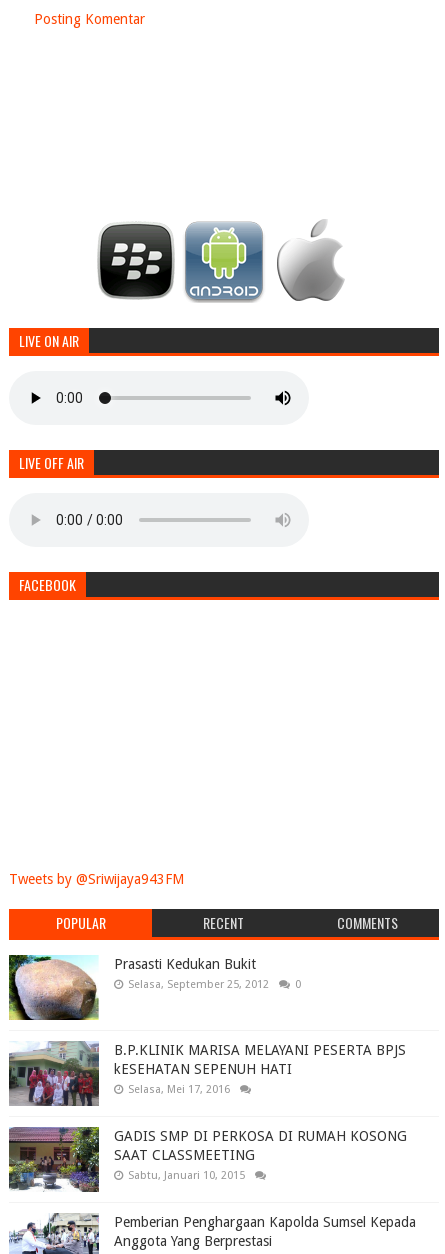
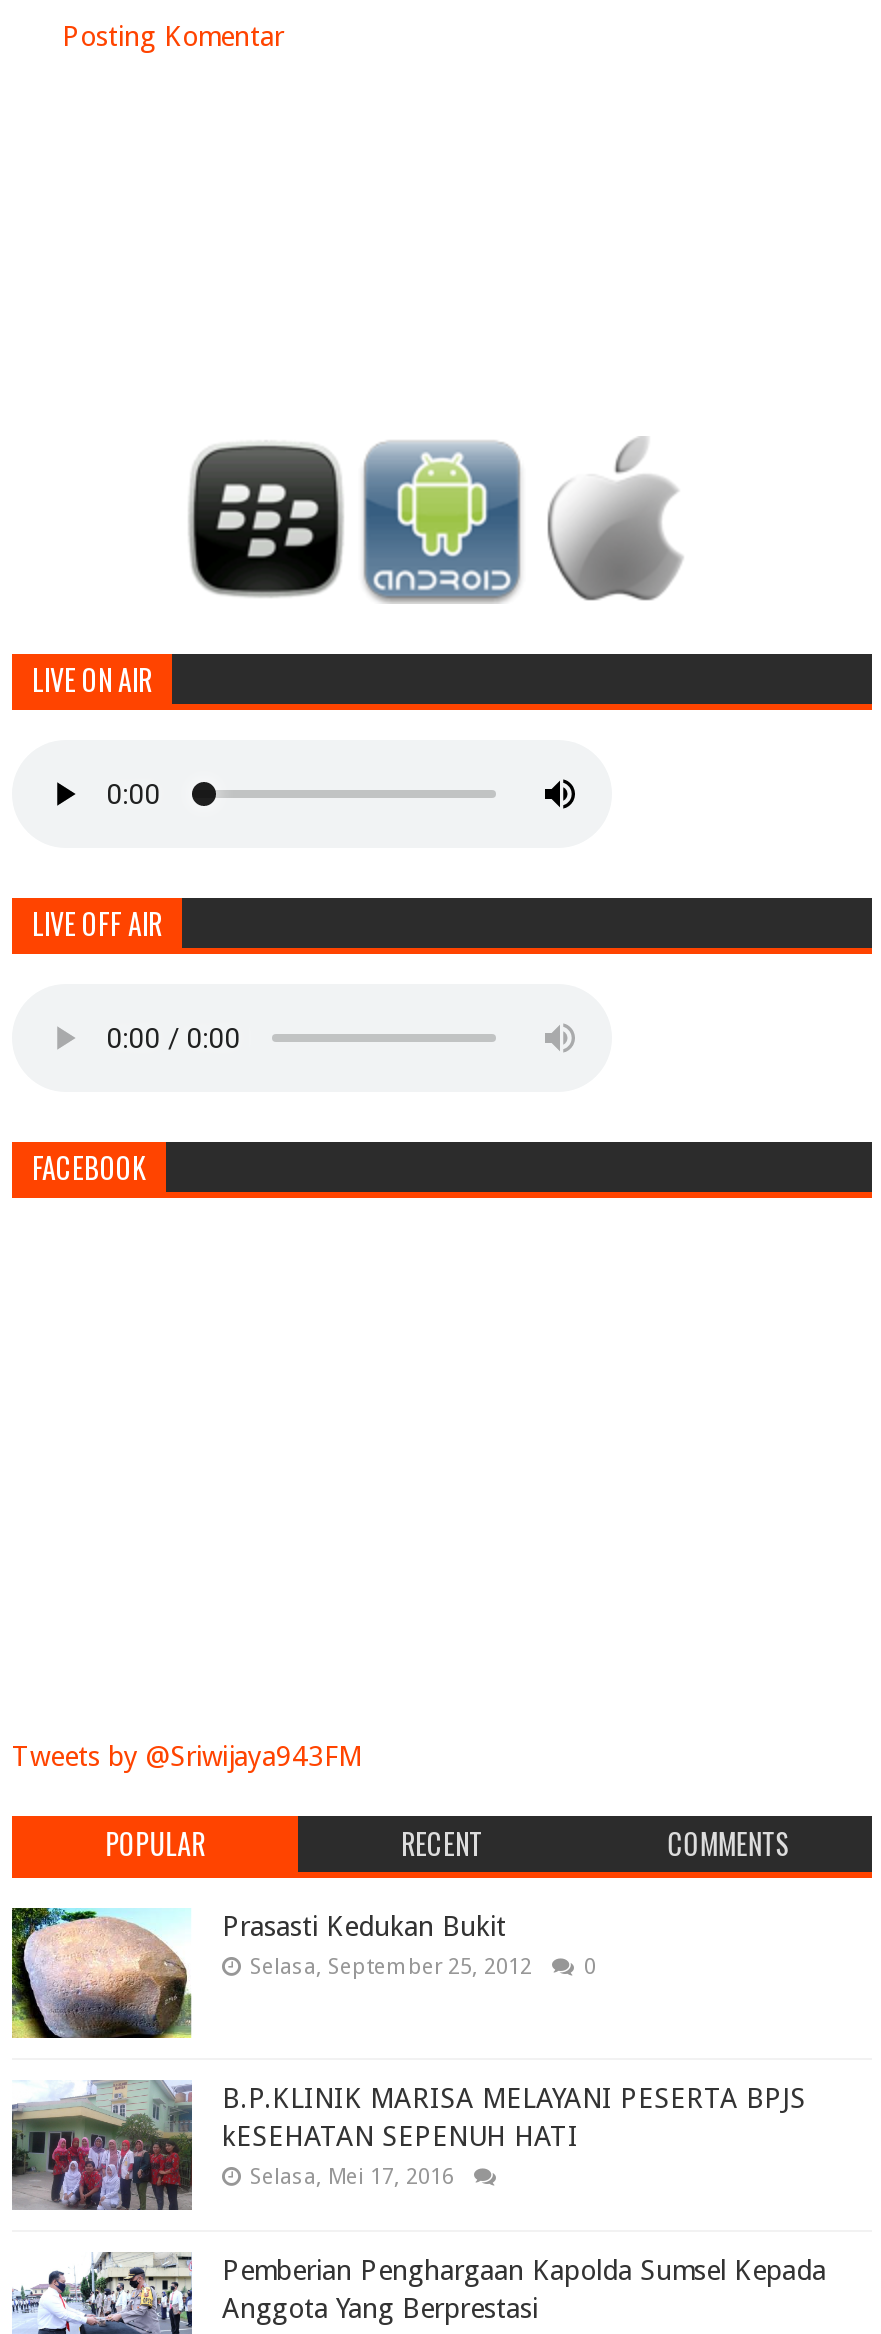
[8,1126,407,1192] [image] | GADIS SMP DI PERKOSA DI RUMAH KOSONG | SAAT CLASSMEETING | Sabtu, Januari 10, 2015 -> none

